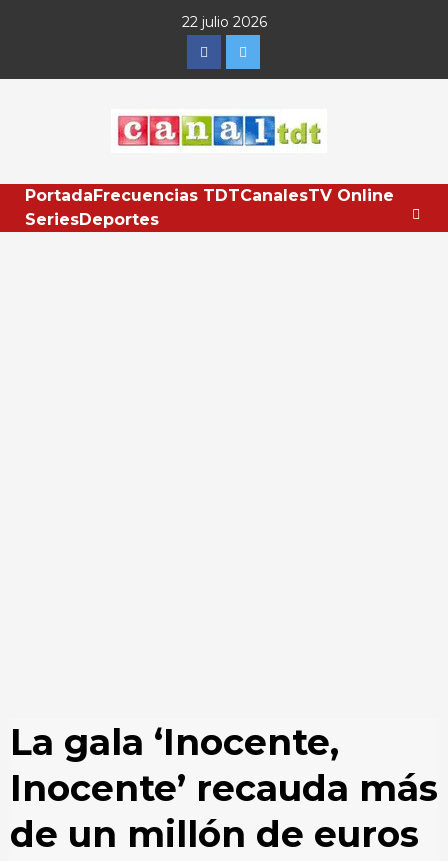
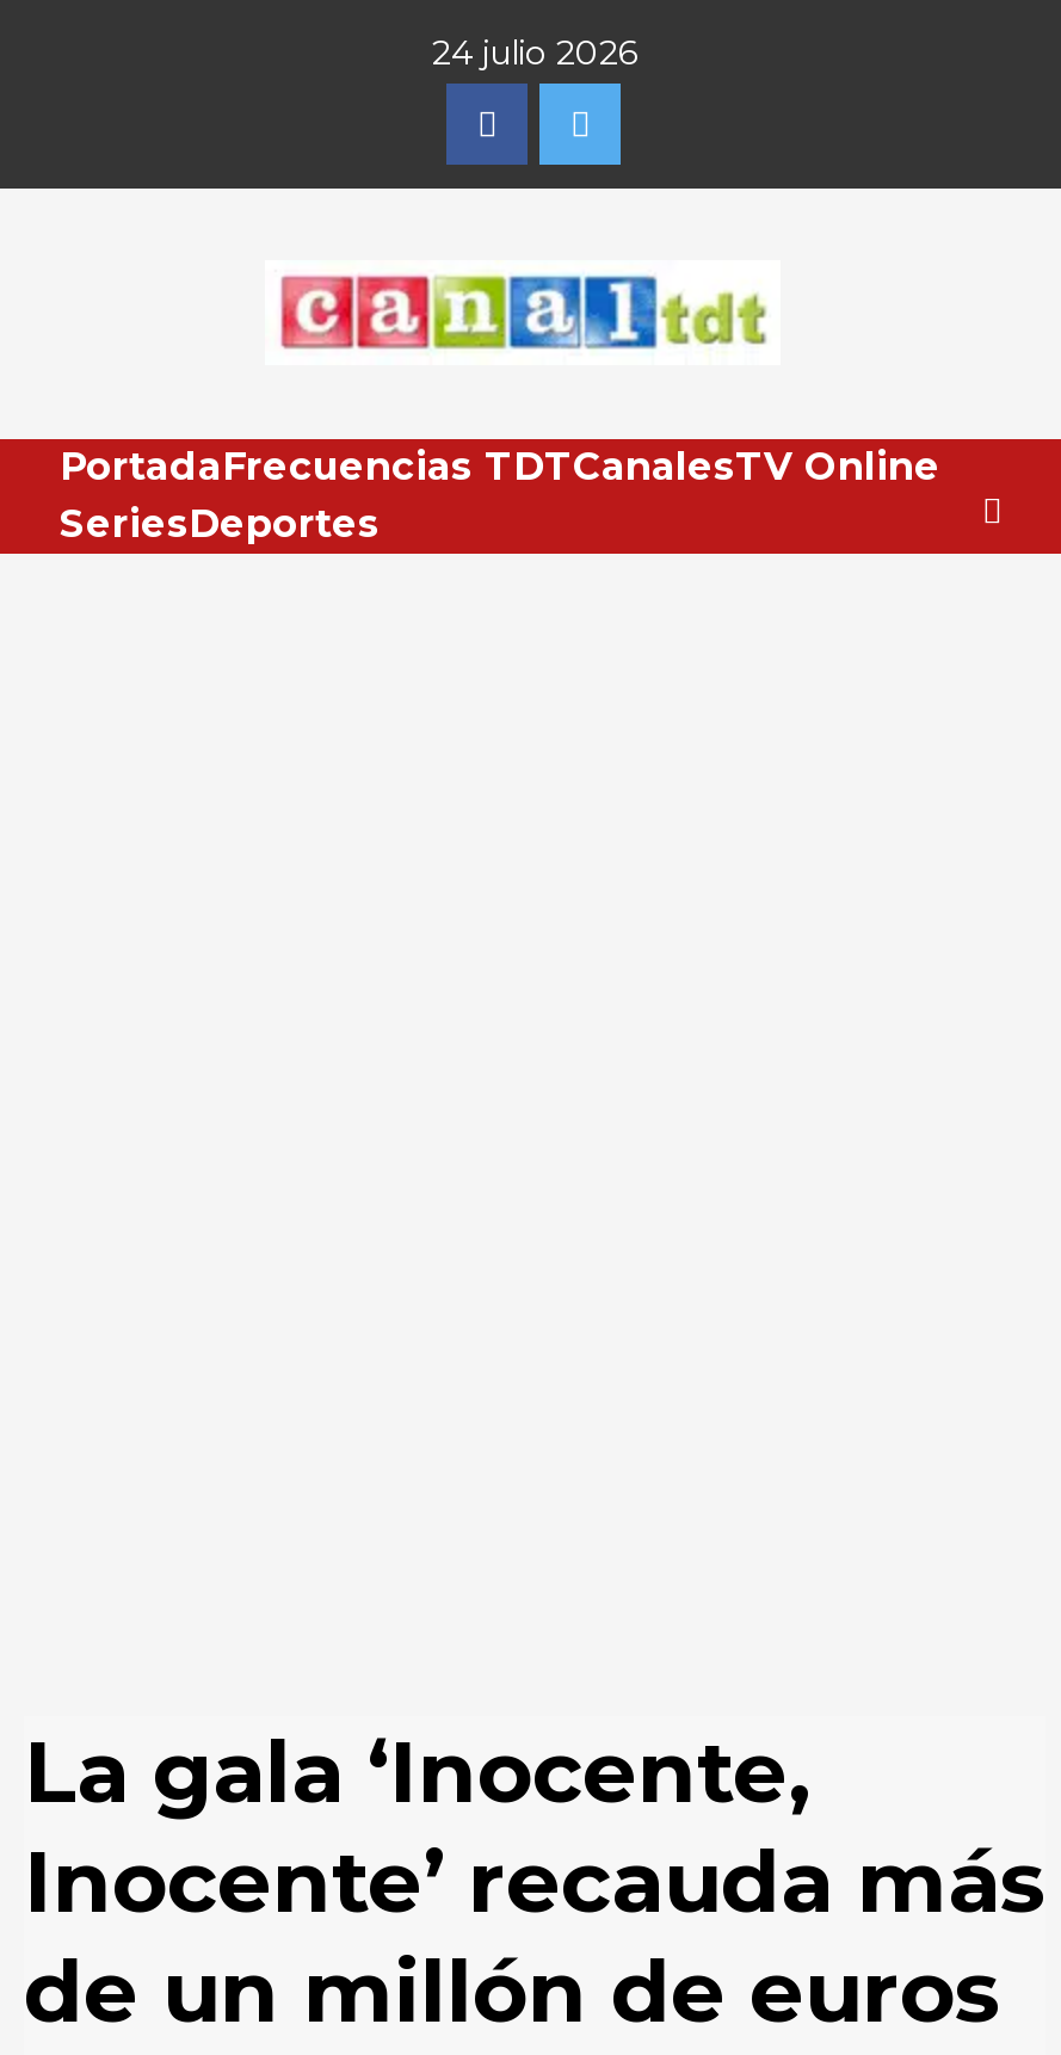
[181,13,266,31] 22 julio 2026 -> [432,31,637,74] 24 julio 2026

